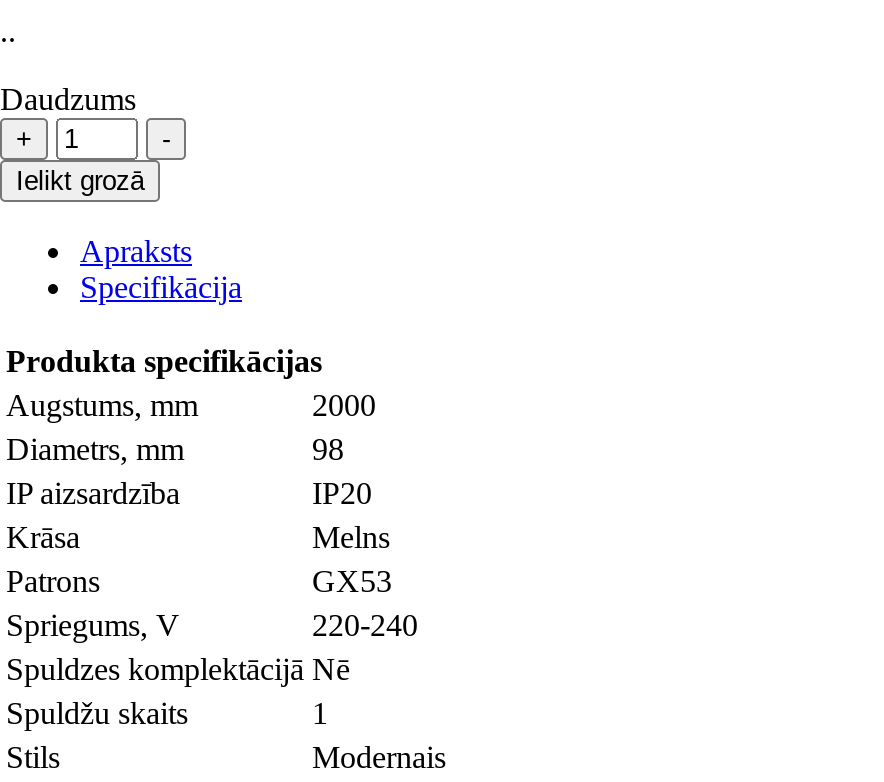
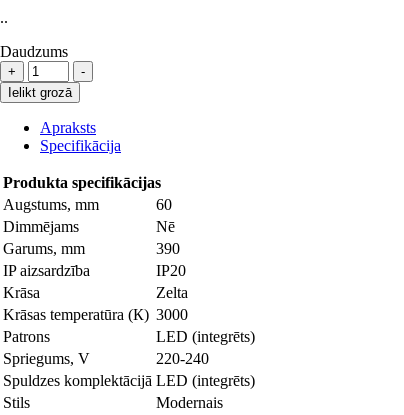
[6,388,376,466] 2000 | Diametrs, mm | 98 -> [3,196,180,257] 60 | Dimmējams | Nē | Garums, mm | 390
[312,520,390,554] Melns -> [3,284,188,323] Zelta | Krāsas temperatūra (К) 3000
moved [6,564,418,642] -> [3,328,209,367]: Patrons | Spriegums, V | 220-240
[312,564,392,598] GX53 -> [156,328,255,345] LED (integrēts)
[6,652,350,730] Spuldzes komplektācijā Nē | Spuldžu skaits | 1 -> [3,372,255,389] Spuldzes komplektācijā LED (integrēts)

